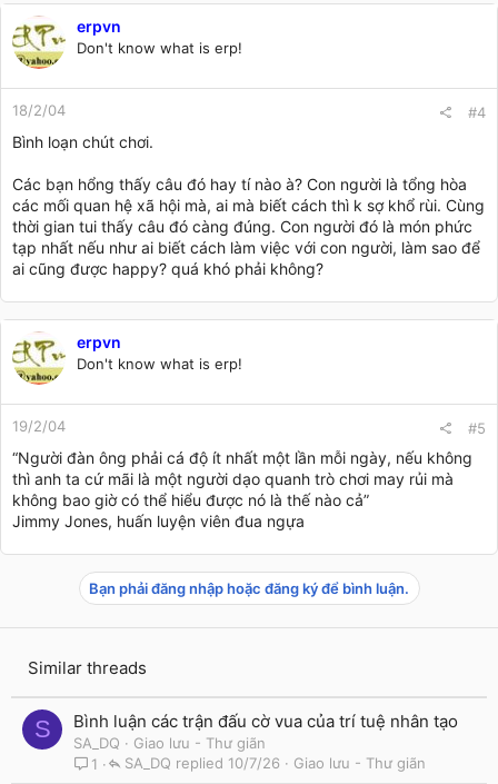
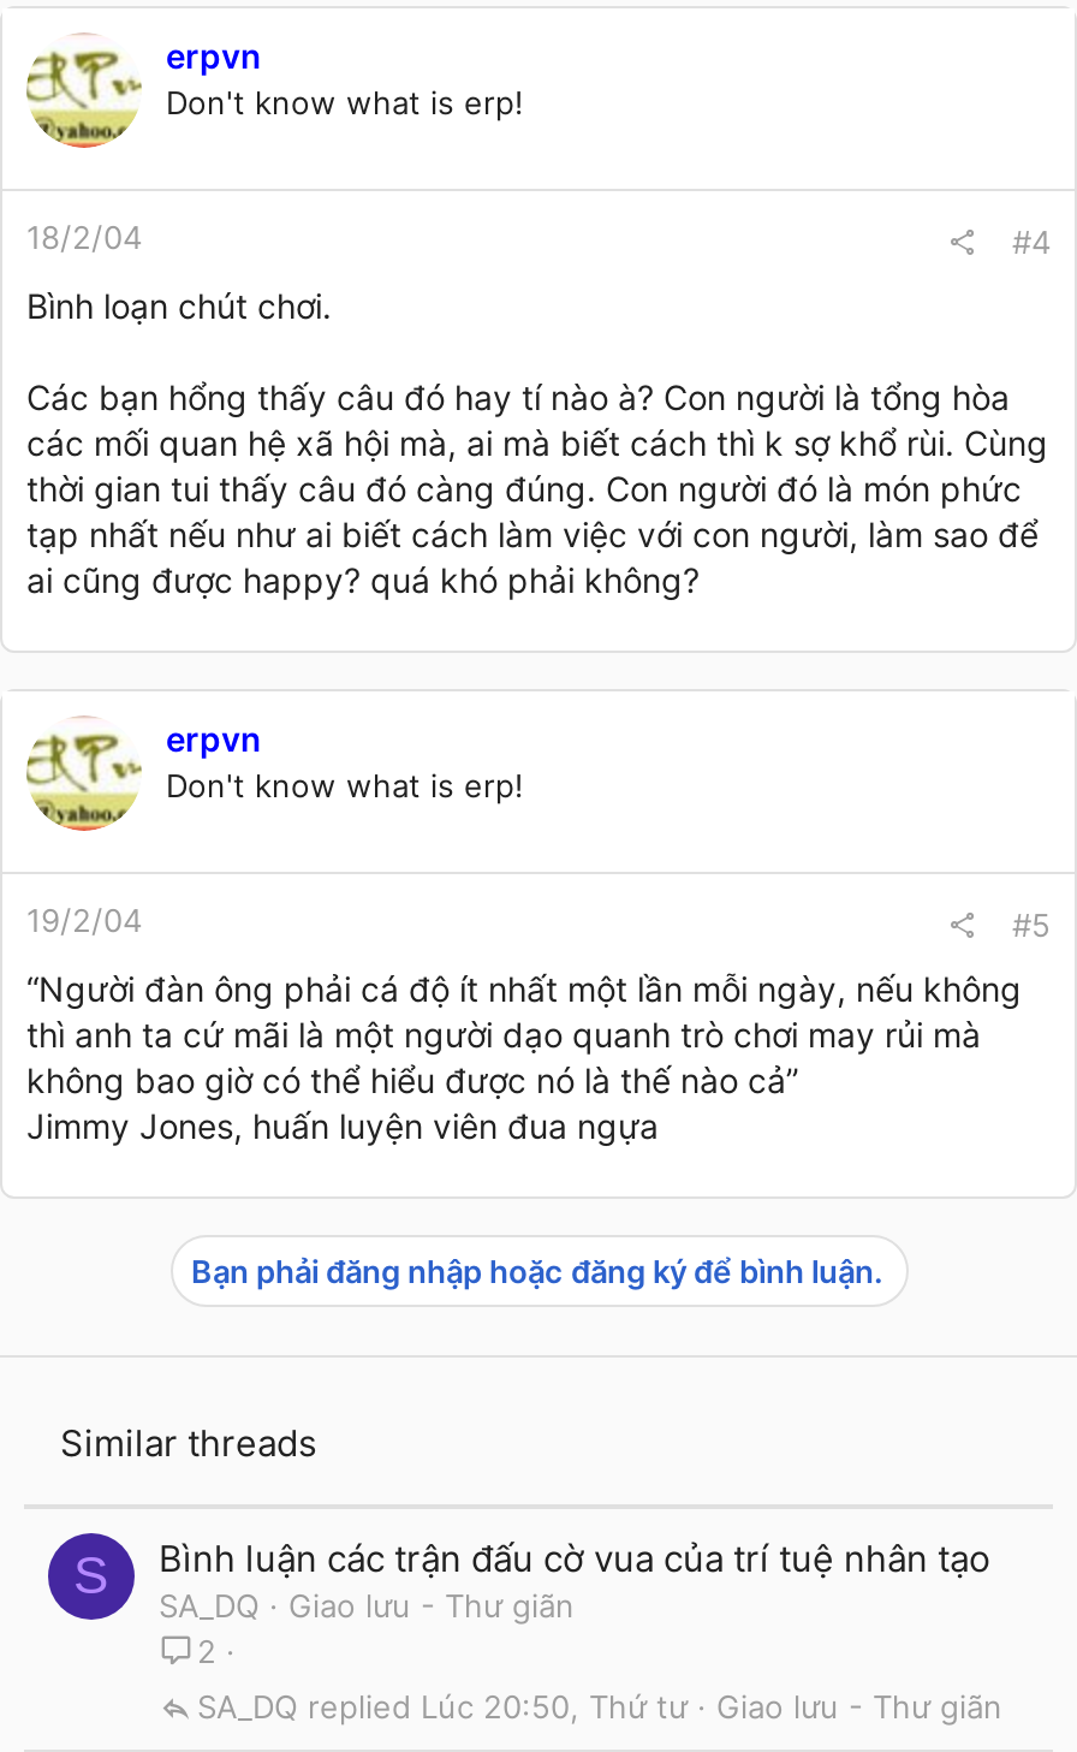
[91,755,98,773] 1 -> [197,1631,216,1670] 2
[228,754,426,772] 10/7/26 Giao lưu - Thư giãn -> [421,1688,1002,1726] Lúc 20:50, Thứ tư Giao lưu - Thư giãn

